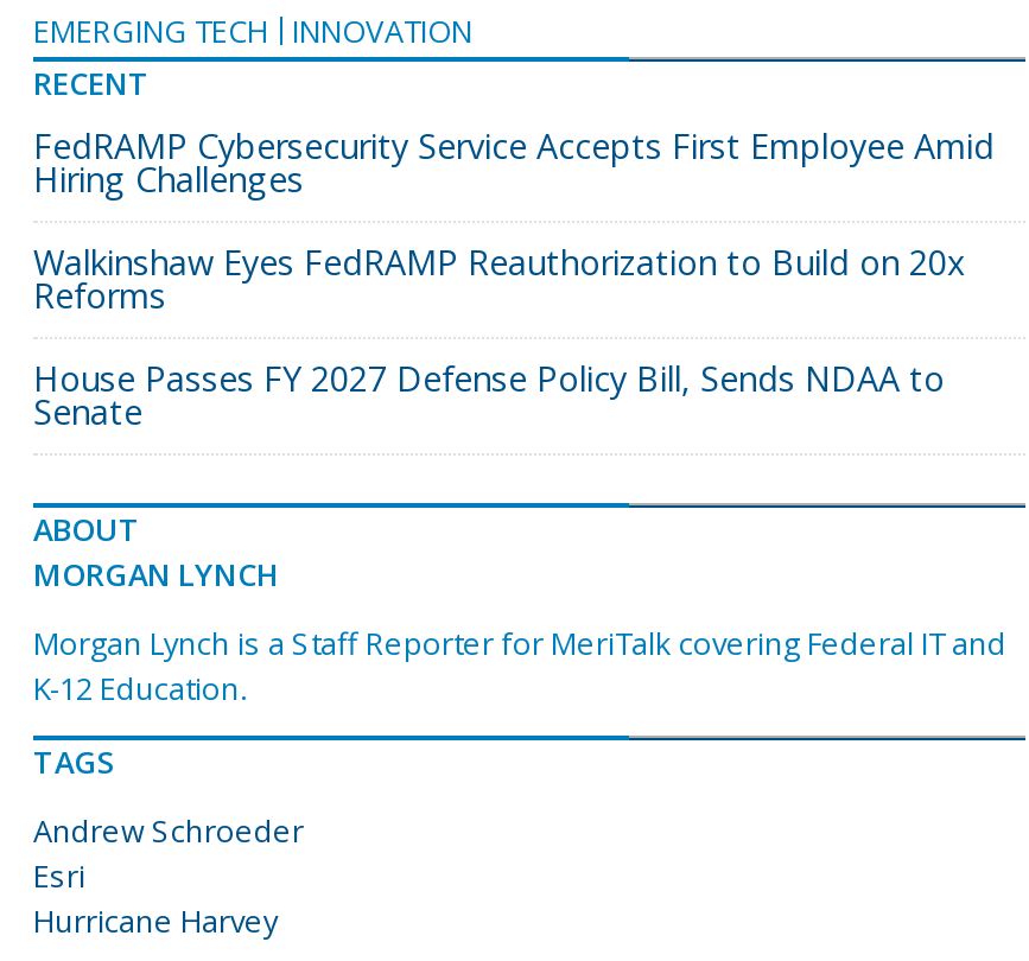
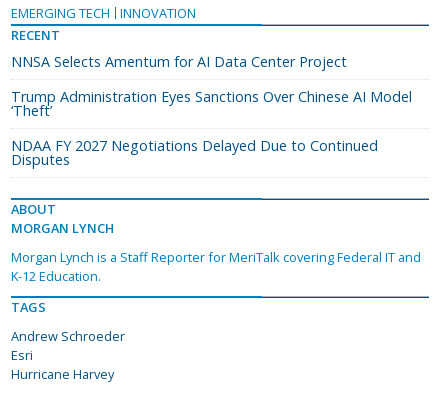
[33,123,995,201] FedRAMP Cybersecurity Service Accepts First Employee Amid | Hiring Challenges -> [11,52,347,71] NNSA Selects Amentum for AI Data Center Project
[33,239,966,318] Walkinshaw Eyes FedRAMP Reauthorization to Build on 20x | Reforms -> [11,87,412,120] Trump Administration Eyes Sanctions Over Chinese AI Model | ‘Theft’
[33,356,945,434] House Passes FY 2027 Defense Policy Bill, Sends NDAA to | Senate -> [11,136,378,169] NDAA FY 2027 Negotiations Delayed Due to Continued | Disputes

